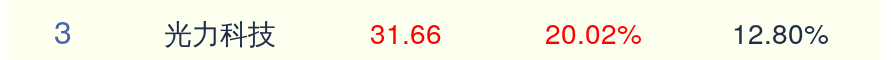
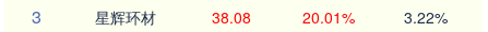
[164,12,828,52] 光力科技 | 31.66 | 20.02% | 12.80% -> [95,6,447,28] 星辉环材 | 38.08 | 20.01% | 3.22%

